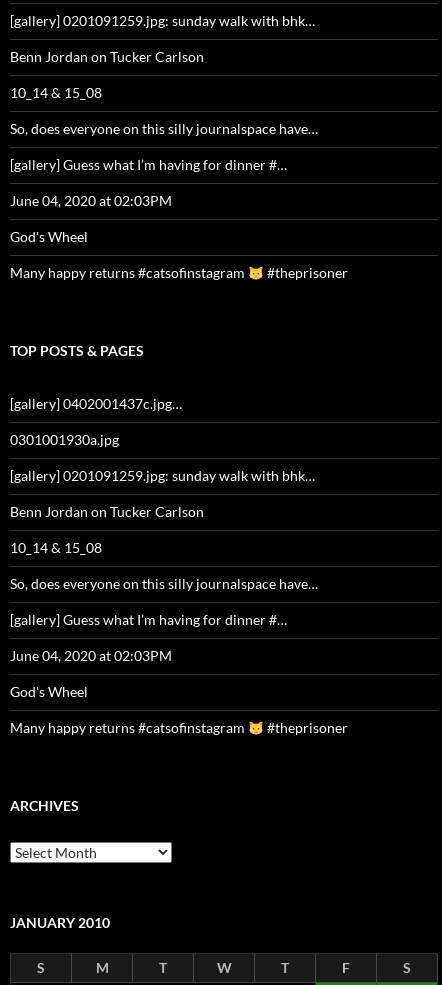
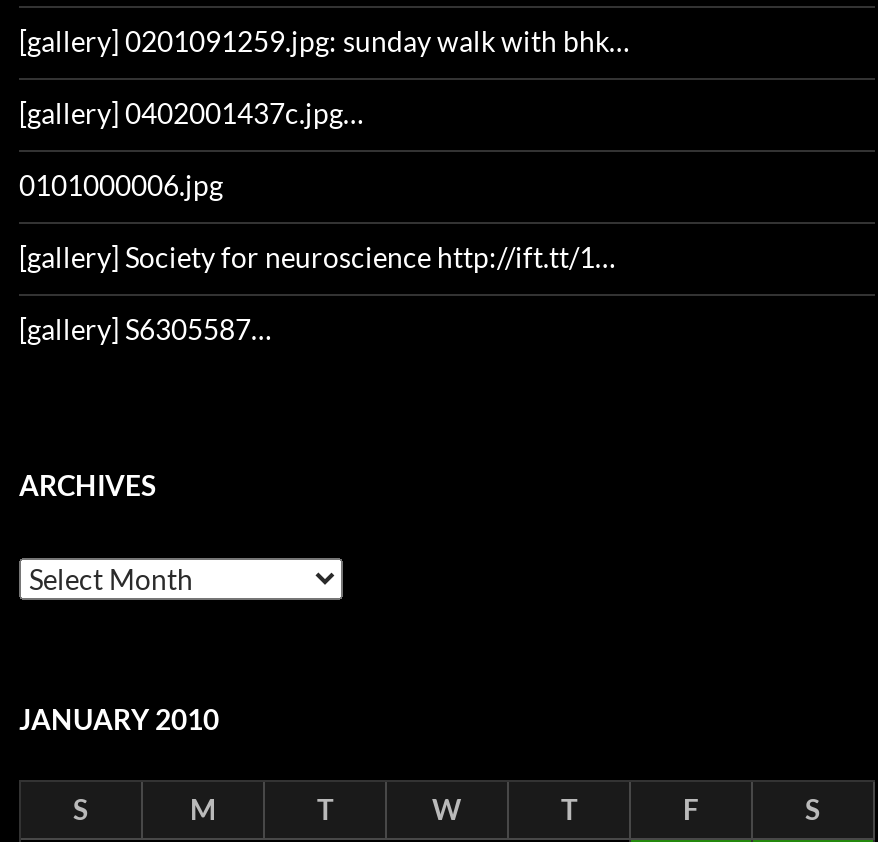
[10,48,348,281] Benn Jordan on Tucker Carlson | 10_14 & 15_08 | So, does everyone on this silly journalspace have… | [gallery] Guess what I’m having for dinner #… | June 04, 2020 at 02:03PM | God's Wheel | Many happy returns #catsofinstagram | #theprisoner -> none
[10,342,144,359] TOP POSTS & PAGES -> none
[10,431,348,736] 0301001930a.jpg | [gallery] 0201091259.jpg: sunday walk with bhk… | Benn Jordan on Tucker Carlson | 10_14 & 15_08 | So, does everyone on this silly journalspace have… | [gallery] Guess what I’m having for dinner #… | June 04, 2020 at 02:03PM | God's Wheel | Many happy returns #catsofinstagram | #theprisoner -> [19,169,615,347] 0101000006.jpg | [gallery] Society for neuroscience http://ift.tt/1… | [gallery] S6305587…

